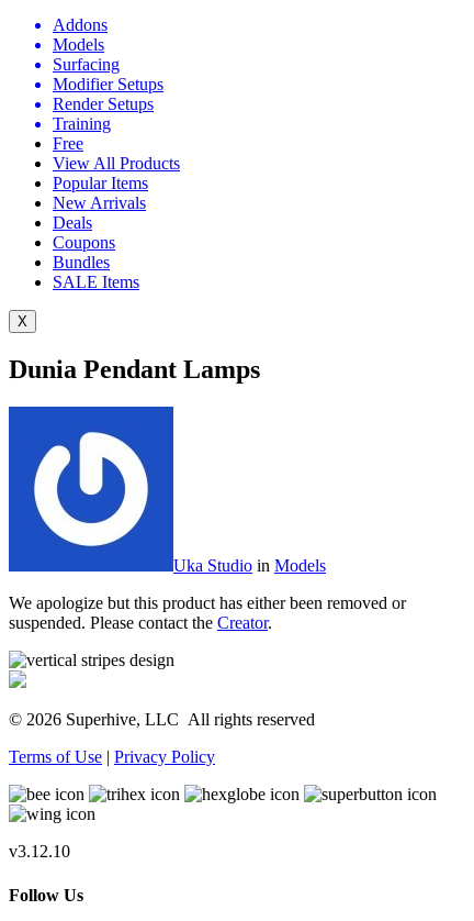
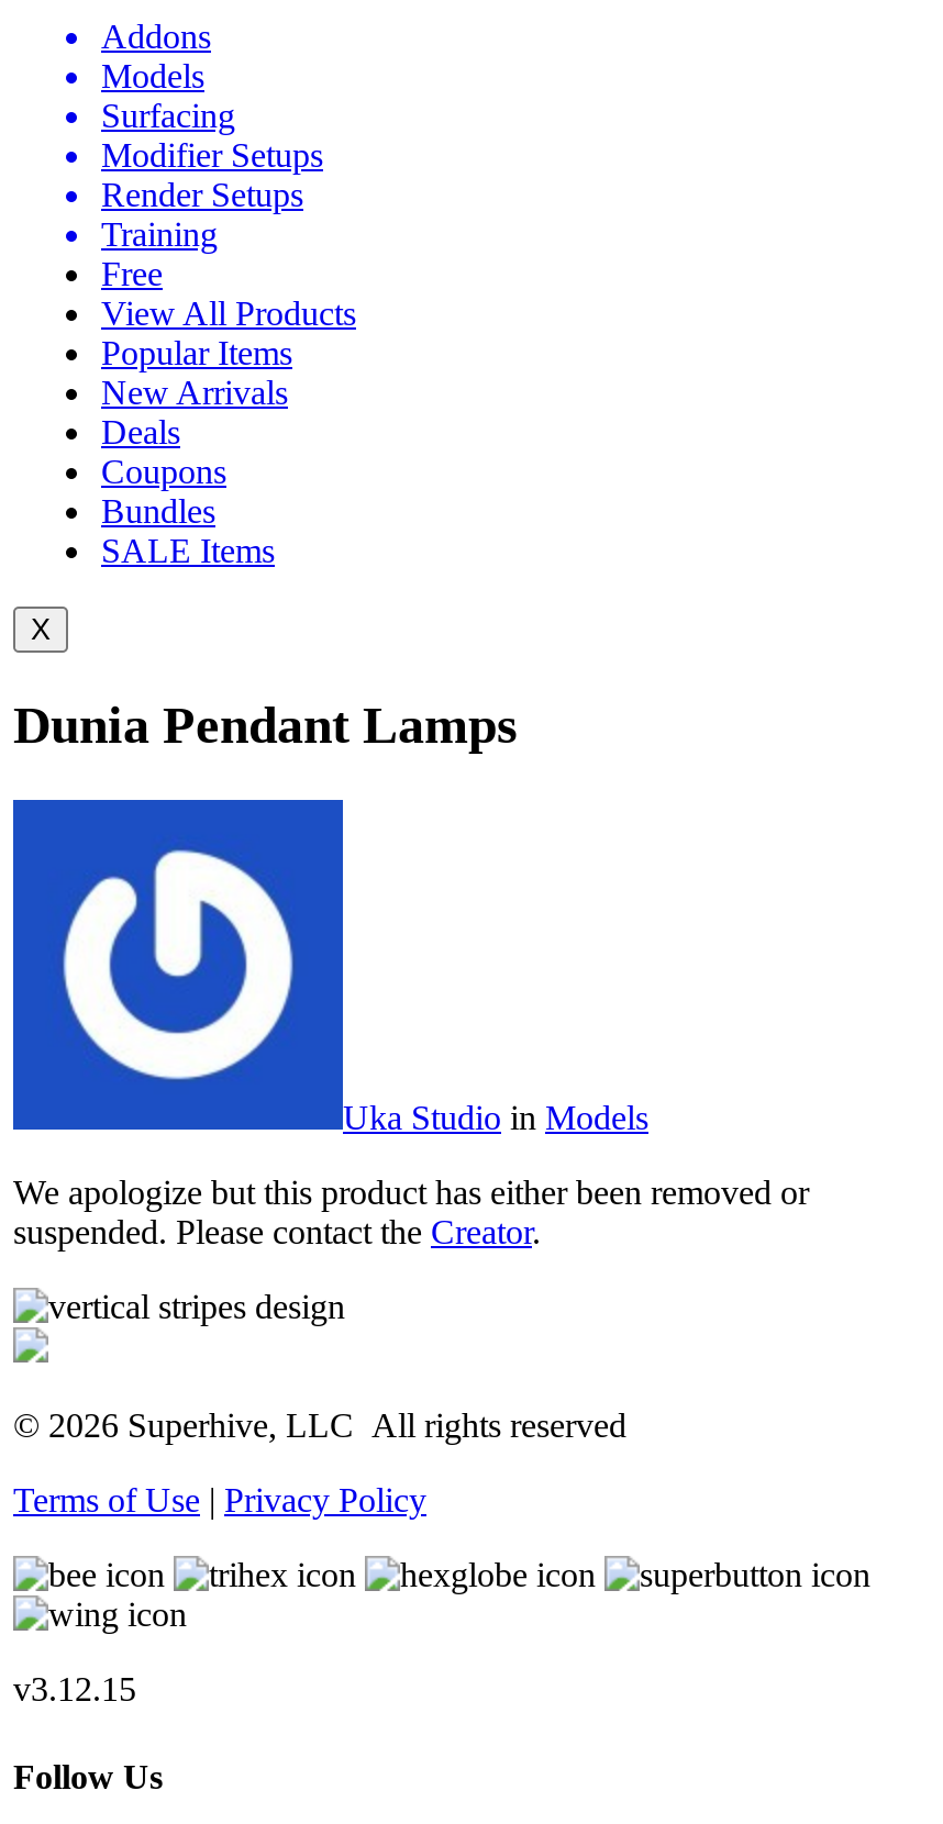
[9,842,70,861] v3.12.10 -> [13,1671,136,1708] v3.12.15

